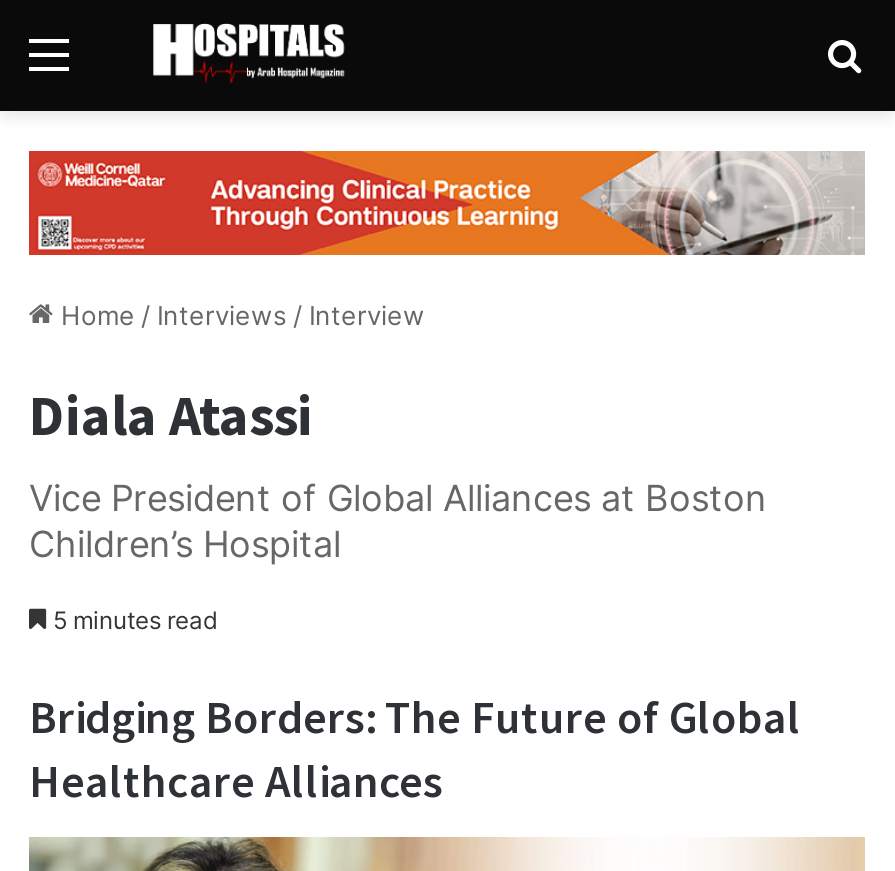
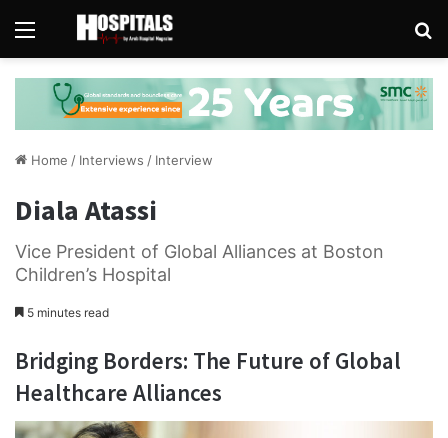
[27,149,861,257] [image] -> [15,77,432,131] [image]

